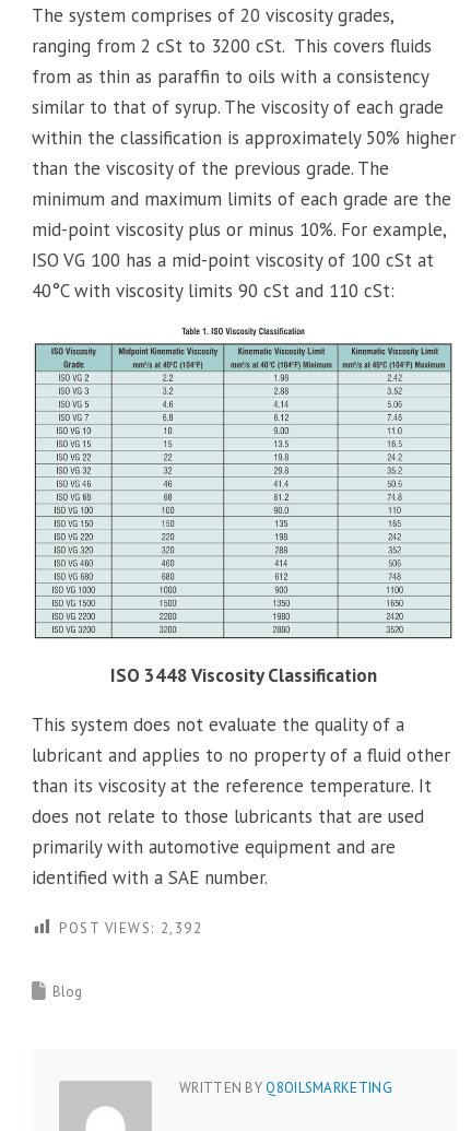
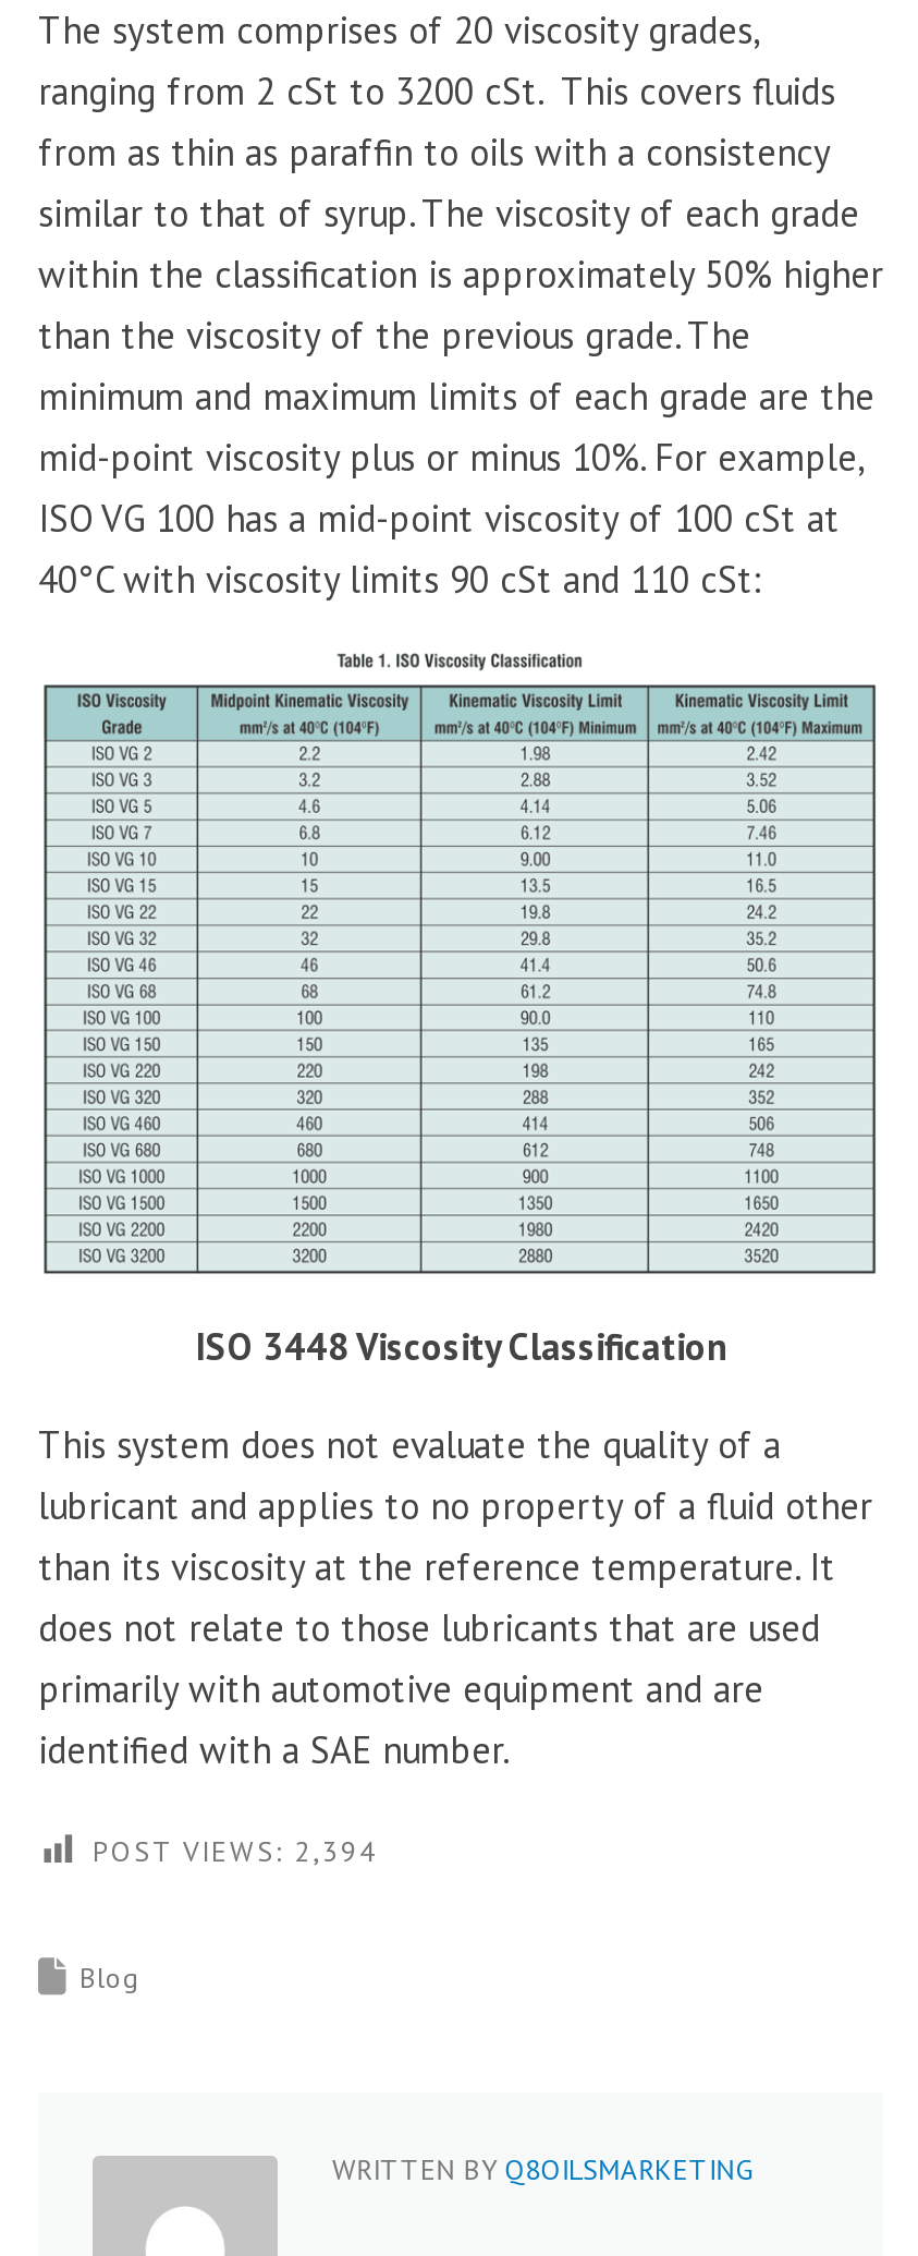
[59,919,202,938] POST VIEWS: 2,392 -> [93,1834,378,1871] POST VIEWS: 2,394

